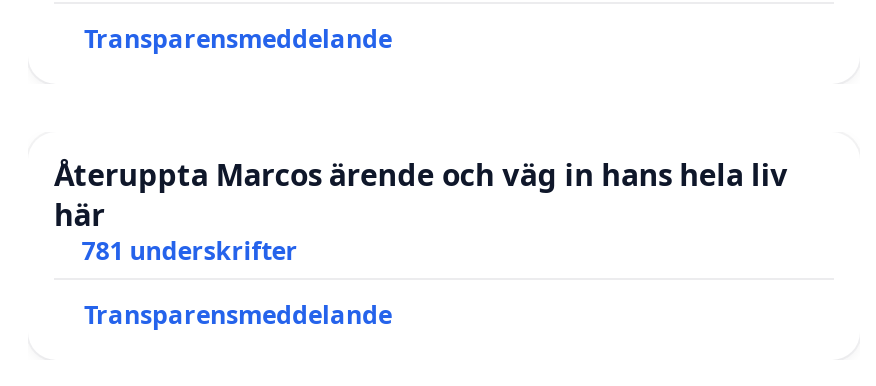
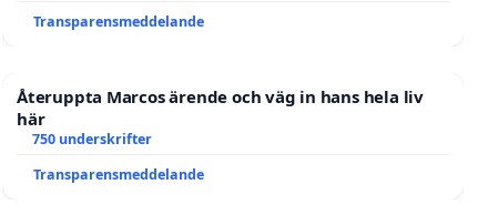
[82,235,298,269] 781 underskrifter -> [32,130,152,149] 750 underskrifter

